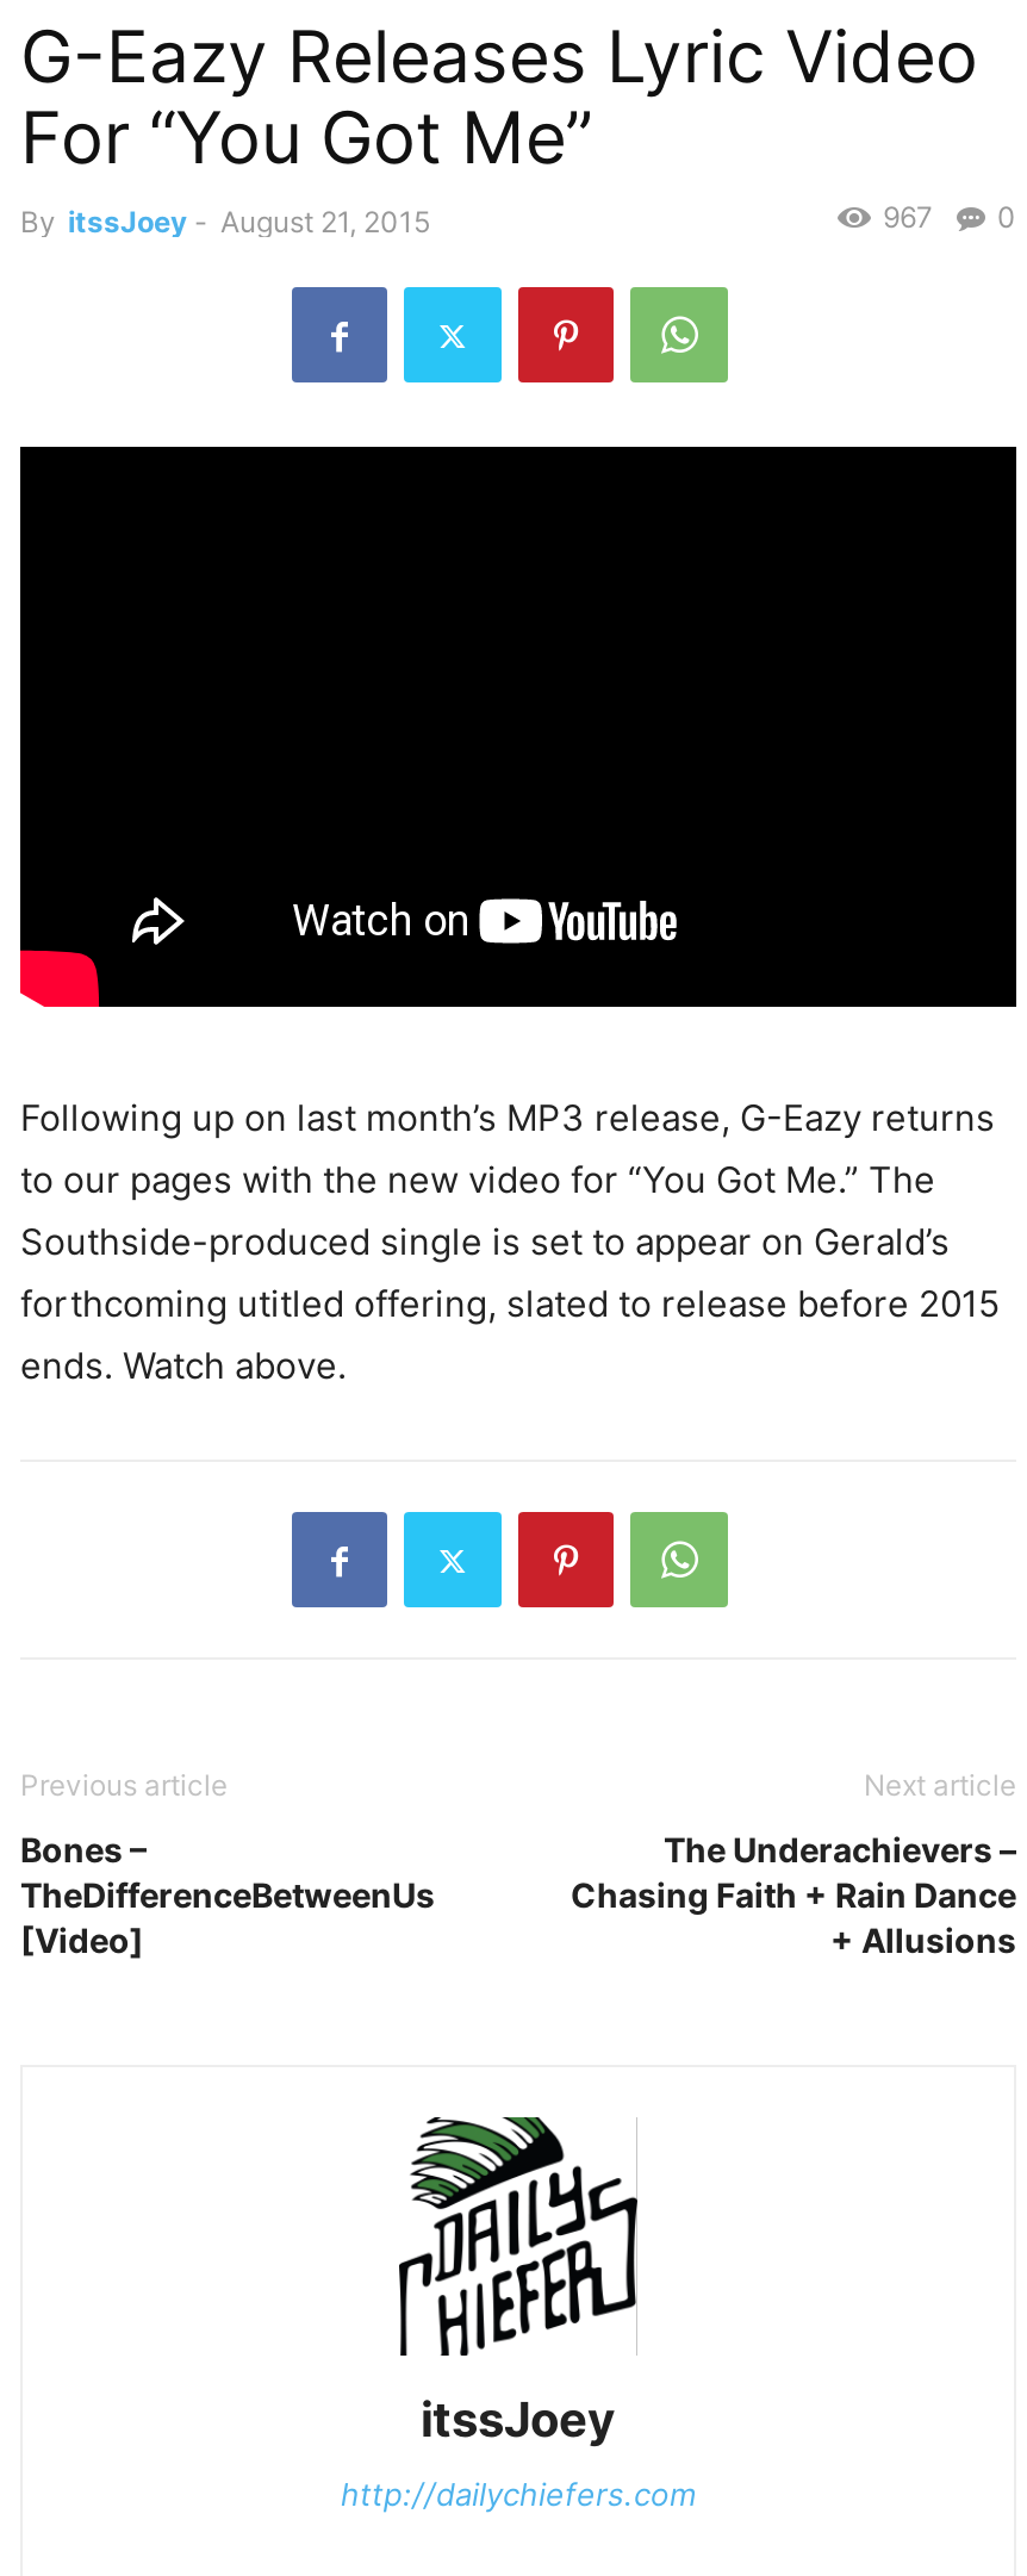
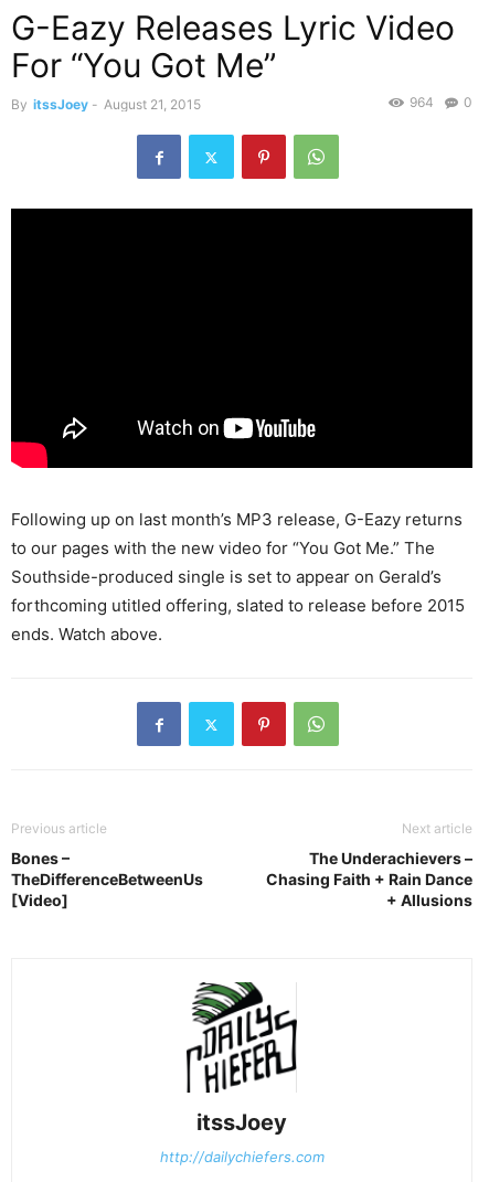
[883,199,1016,235] 967 0 -> [410,94,472,110] 964 0

